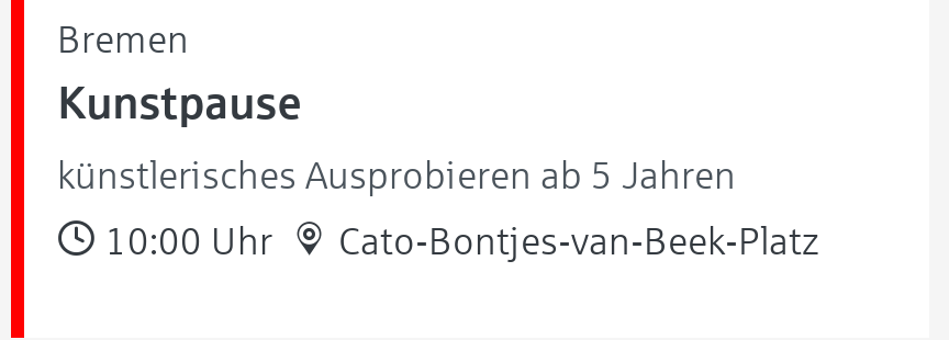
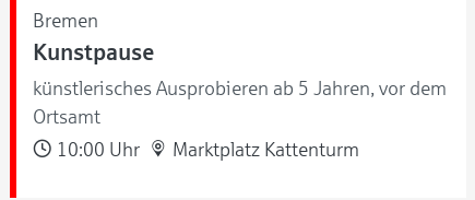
[57,153,736,197] künstlerisches Ausprobieren ab 5 Jahren -> [33,77,447,128] künstlerisches Ausprobieren ab 5 Jahren, vor dem | Ortsamt
[330,219,819,263] Cato-Bontjes-van-Beek-Platz -> [168,139,359,161] Marktplatz Kattenturm

